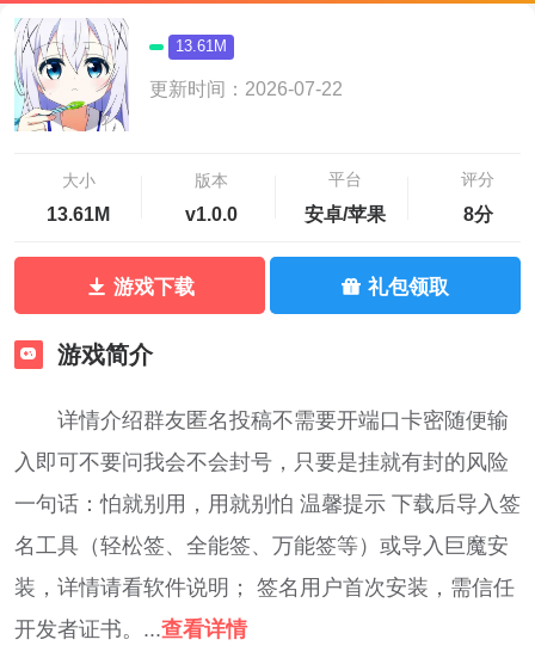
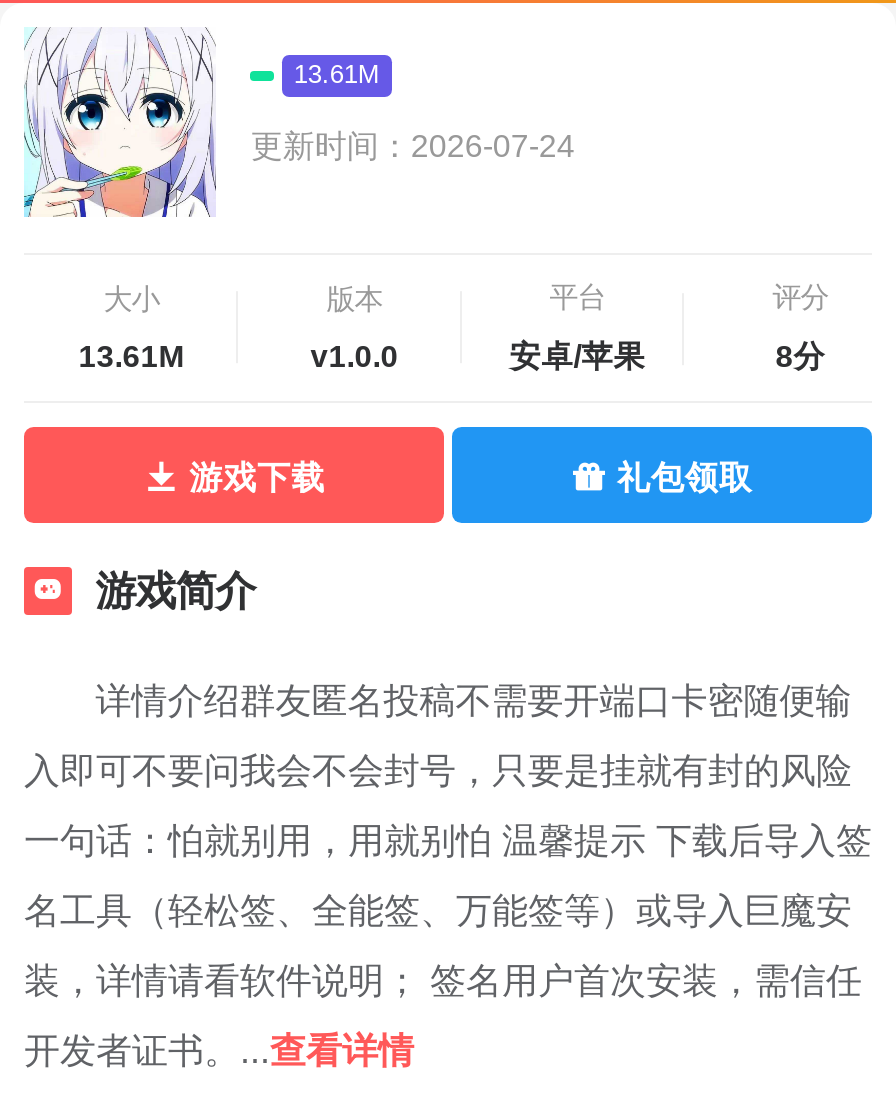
[150,78,343,99] 更新时间：2026-07-22 -> [251,127,575,163] 更新时间：2026-07-24

